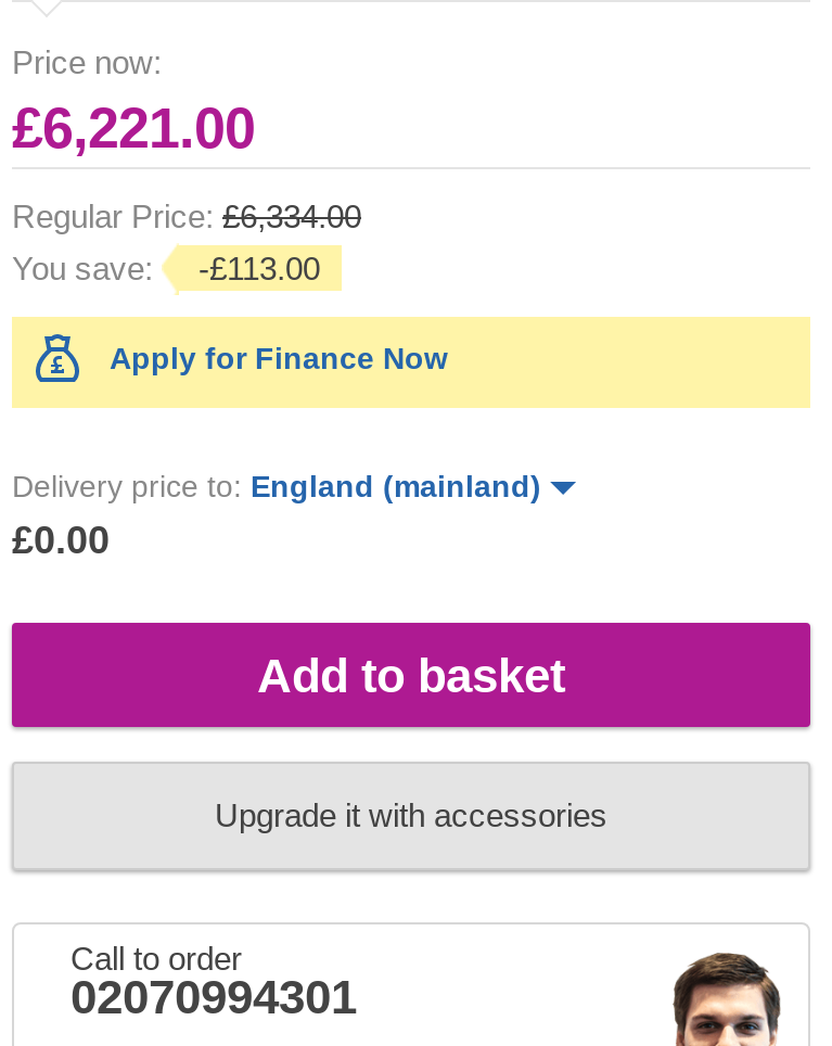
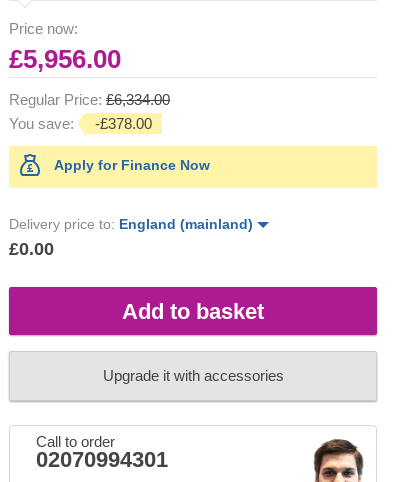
[12,95,255,160] £6,221.00 -> [9,44,121,74] £5,956.00
[12,249,320,286] You save: -£113.00 -> [9,115,152,132] You save: -£378.00

